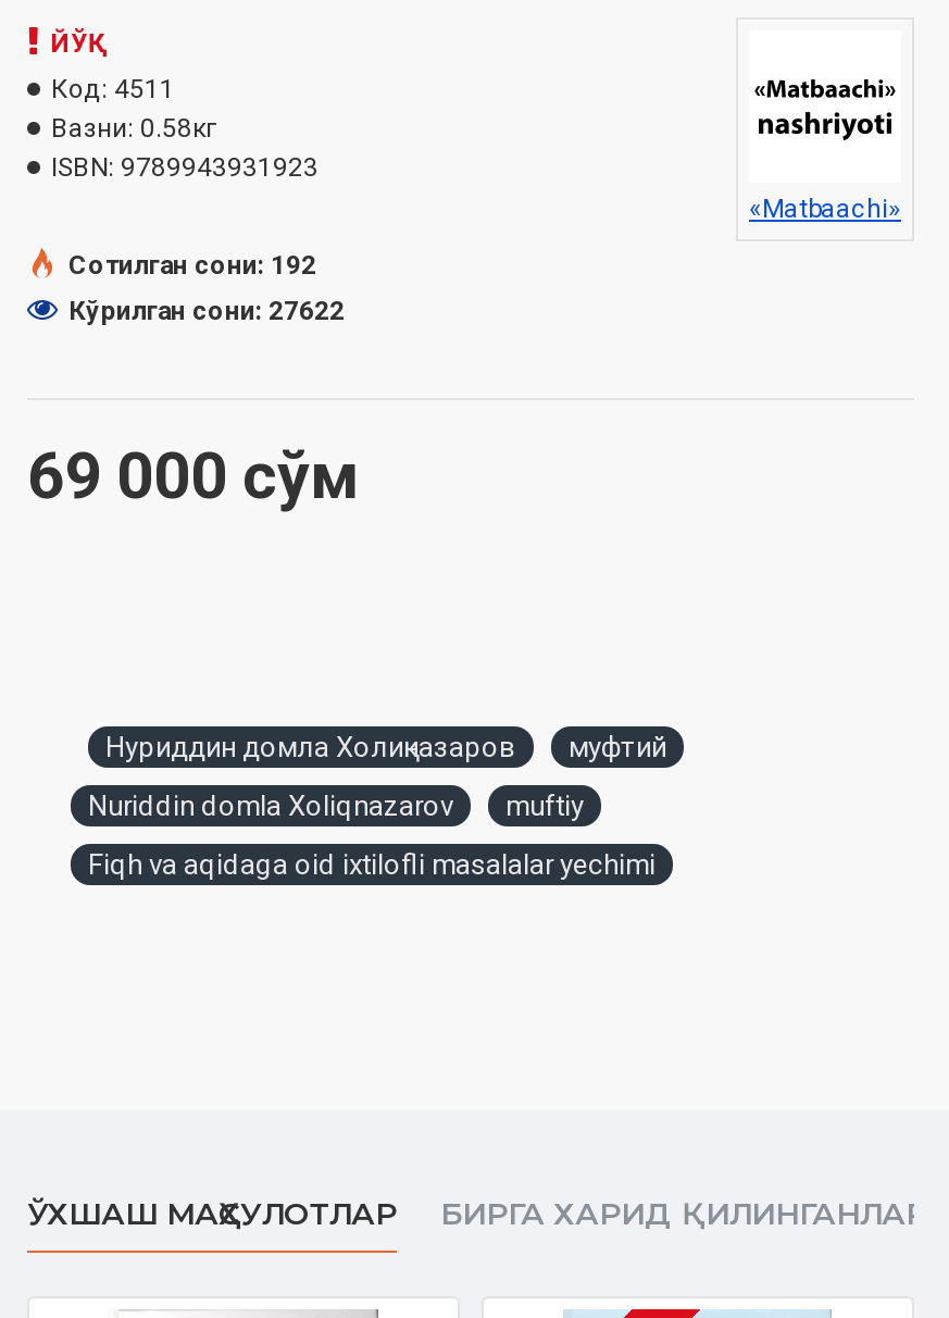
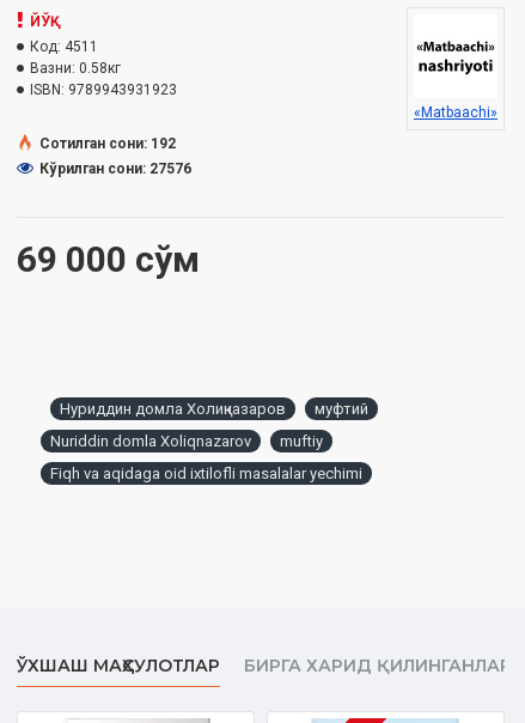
[68,296,345,326] Кўрилган сони: 27622 -> [39,160,191,177] Кўрилган сони: 27576

